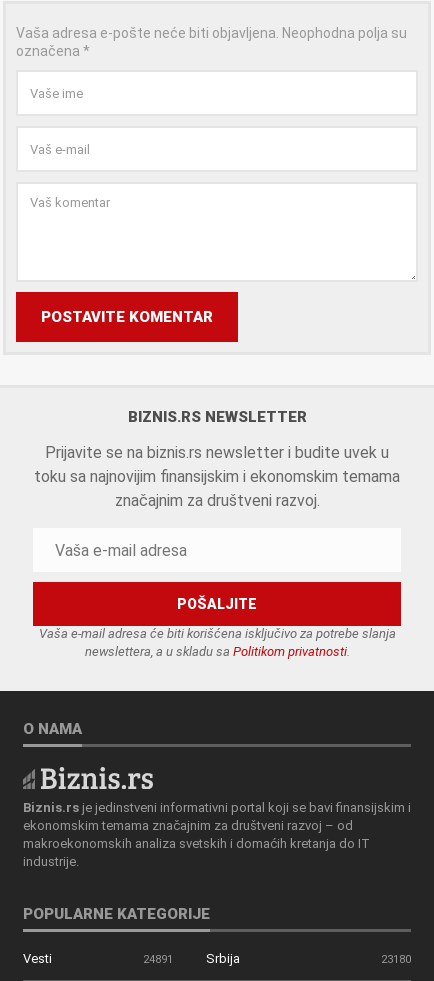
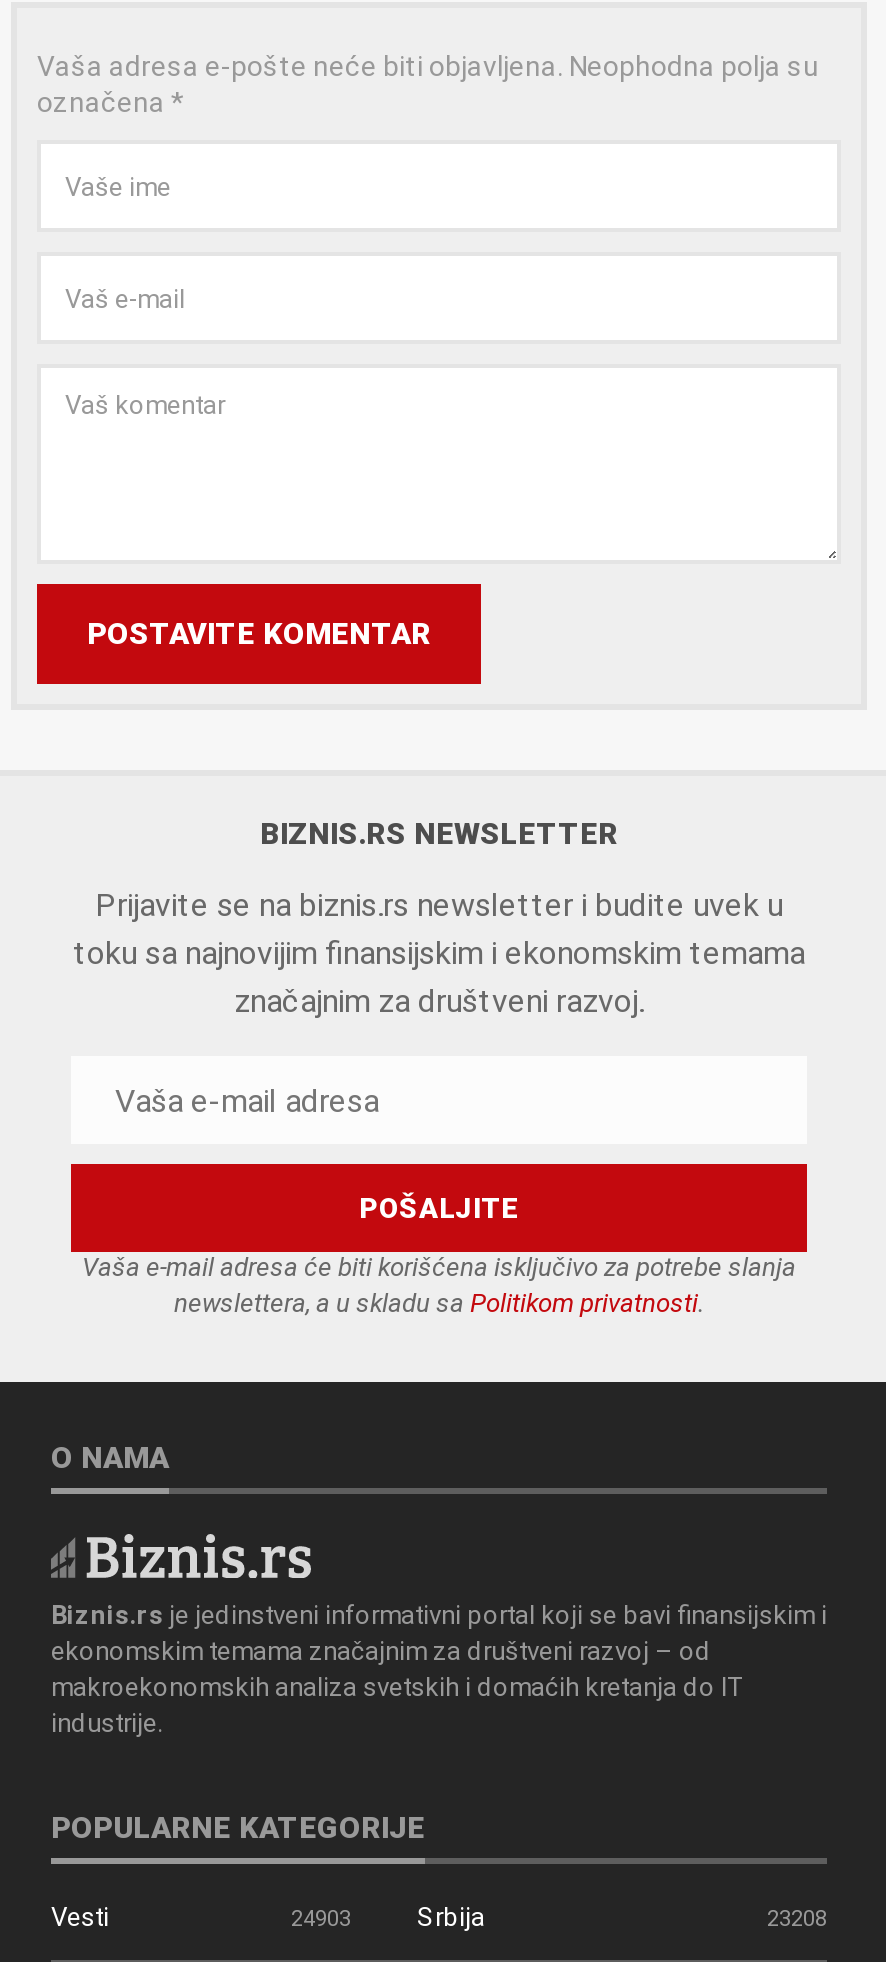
[143,953,173,966] 24891 -> [291,1906,351,1932] 24903
[381,953,411,966] 23180 -> [767,1906,827,1932] 23208

